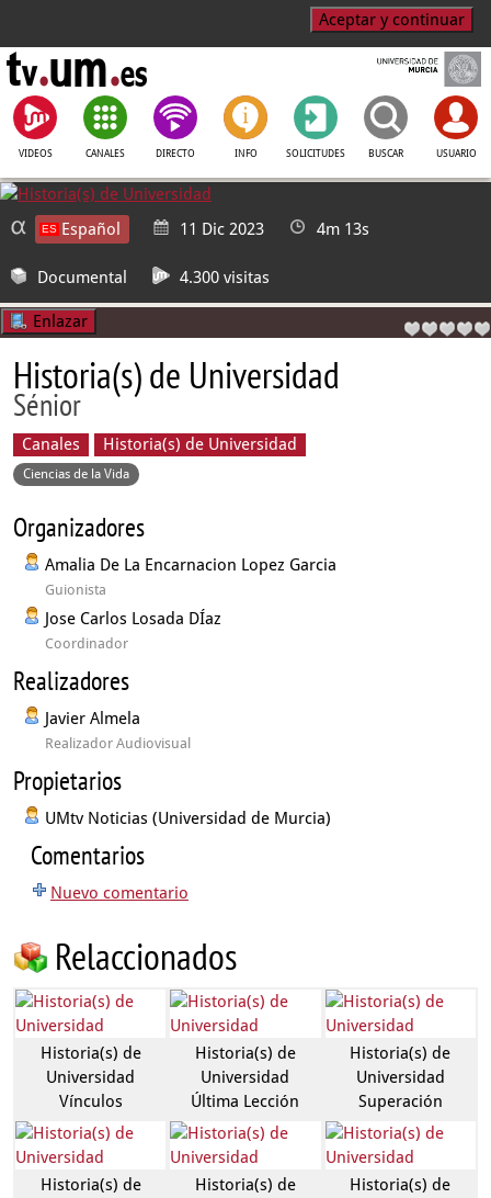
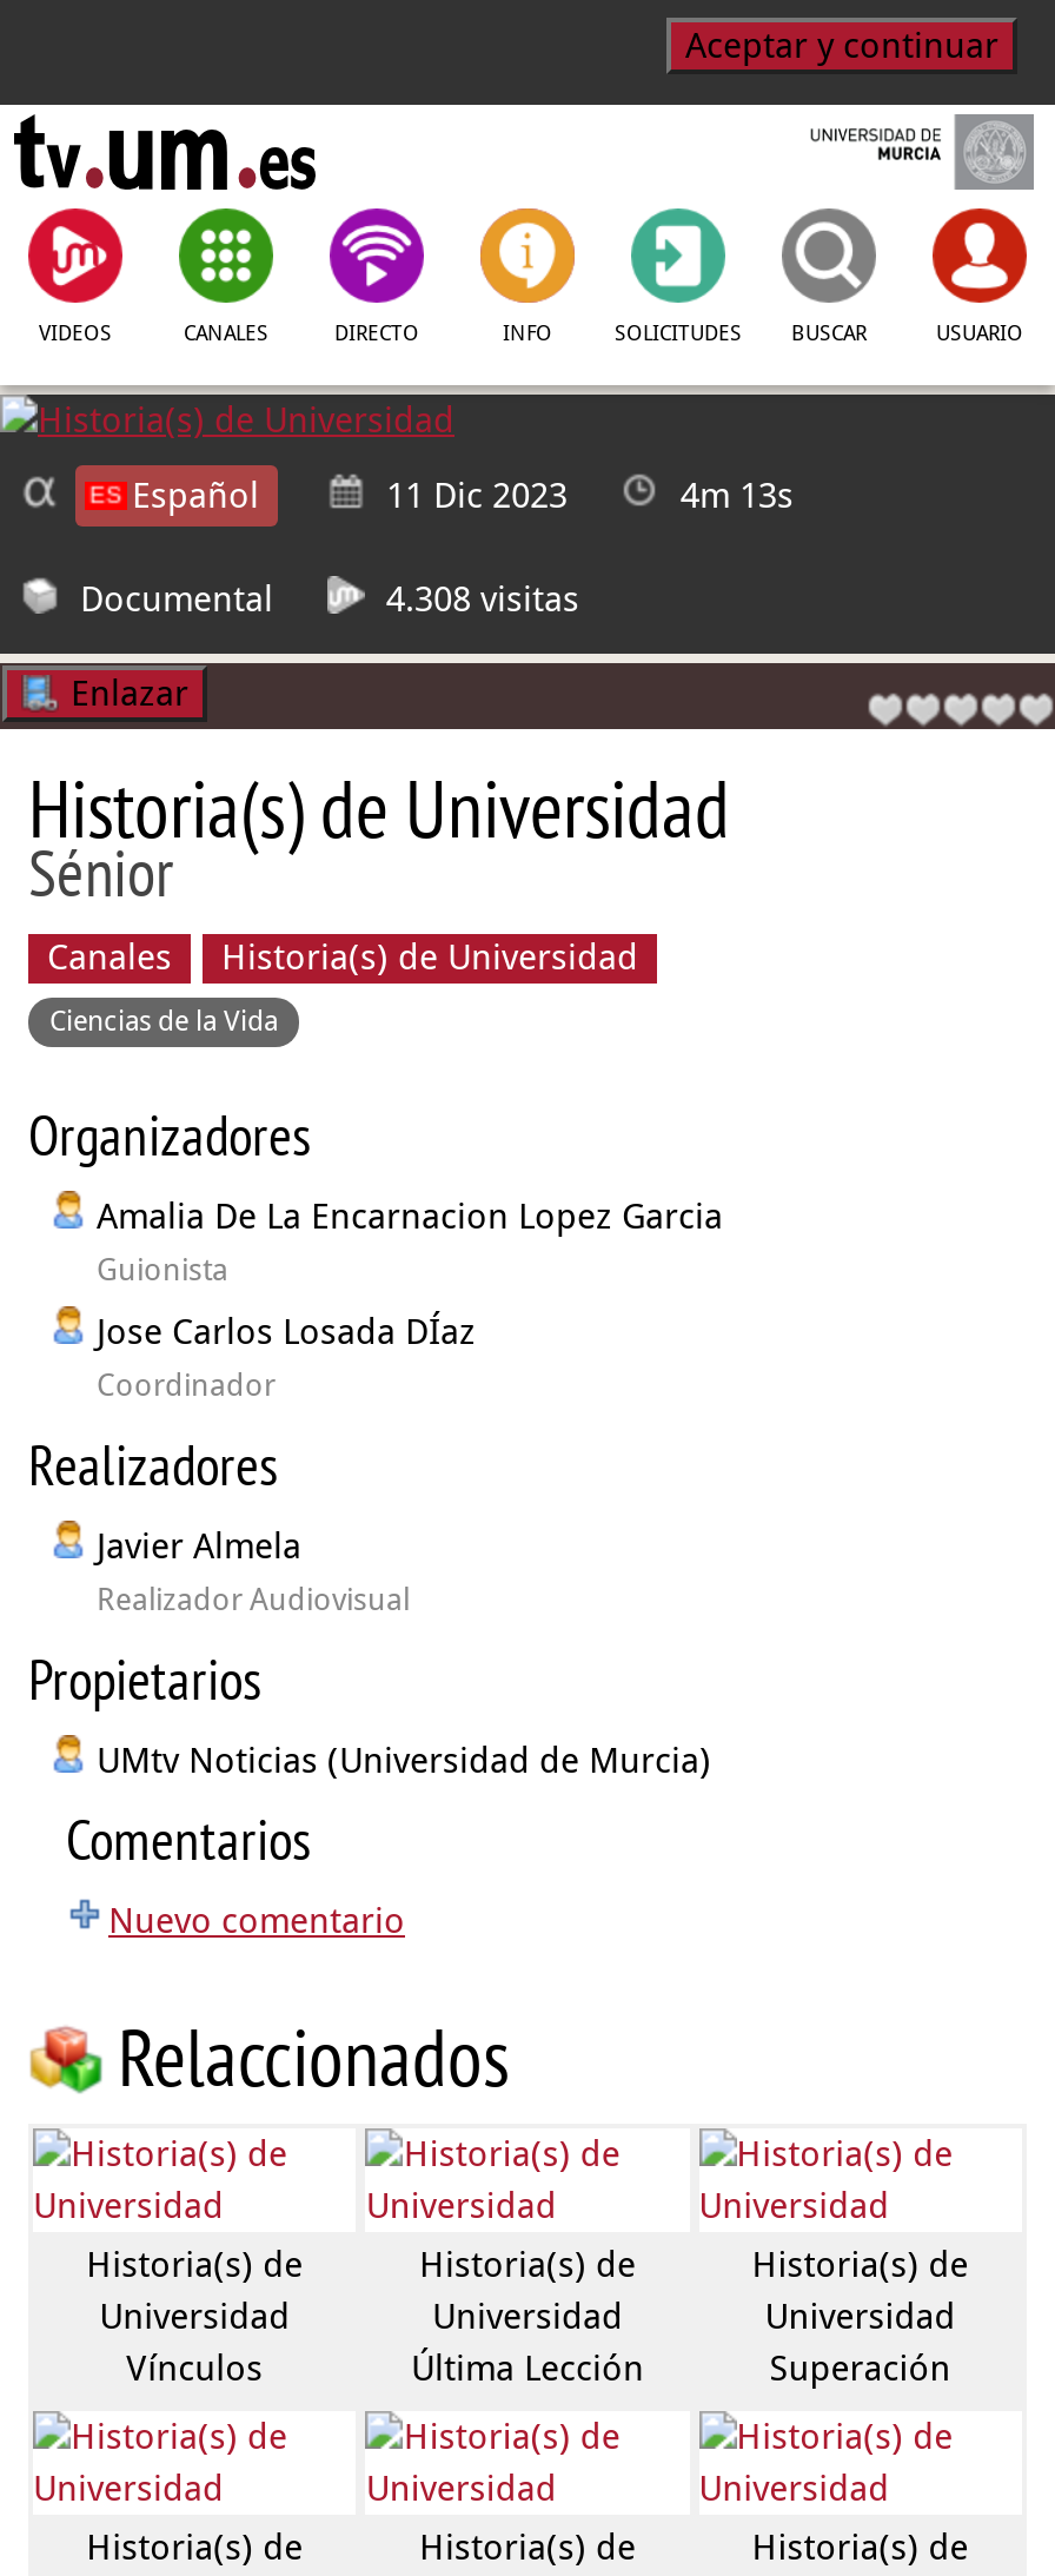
[180,268,270,287] 4.300 visitas -> [386,578,579,621] 4.308 visitas

